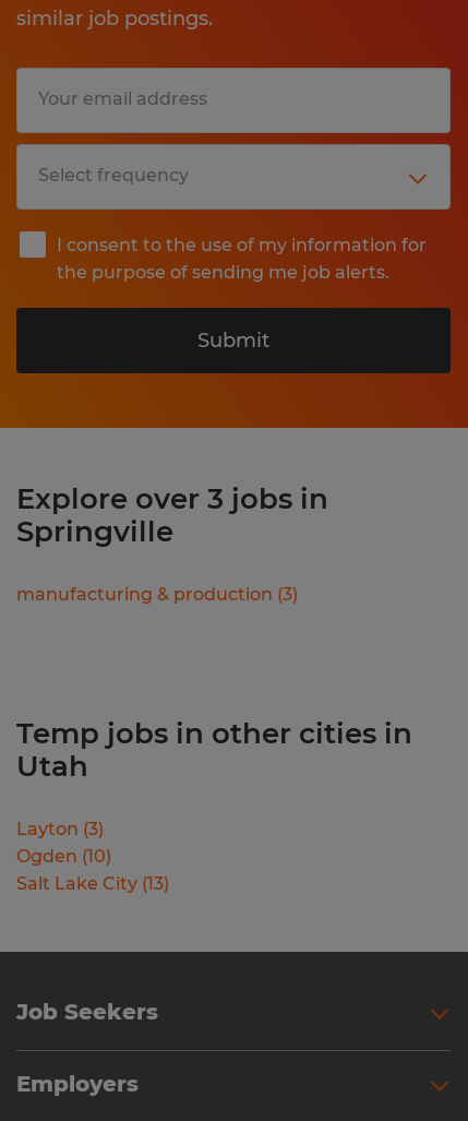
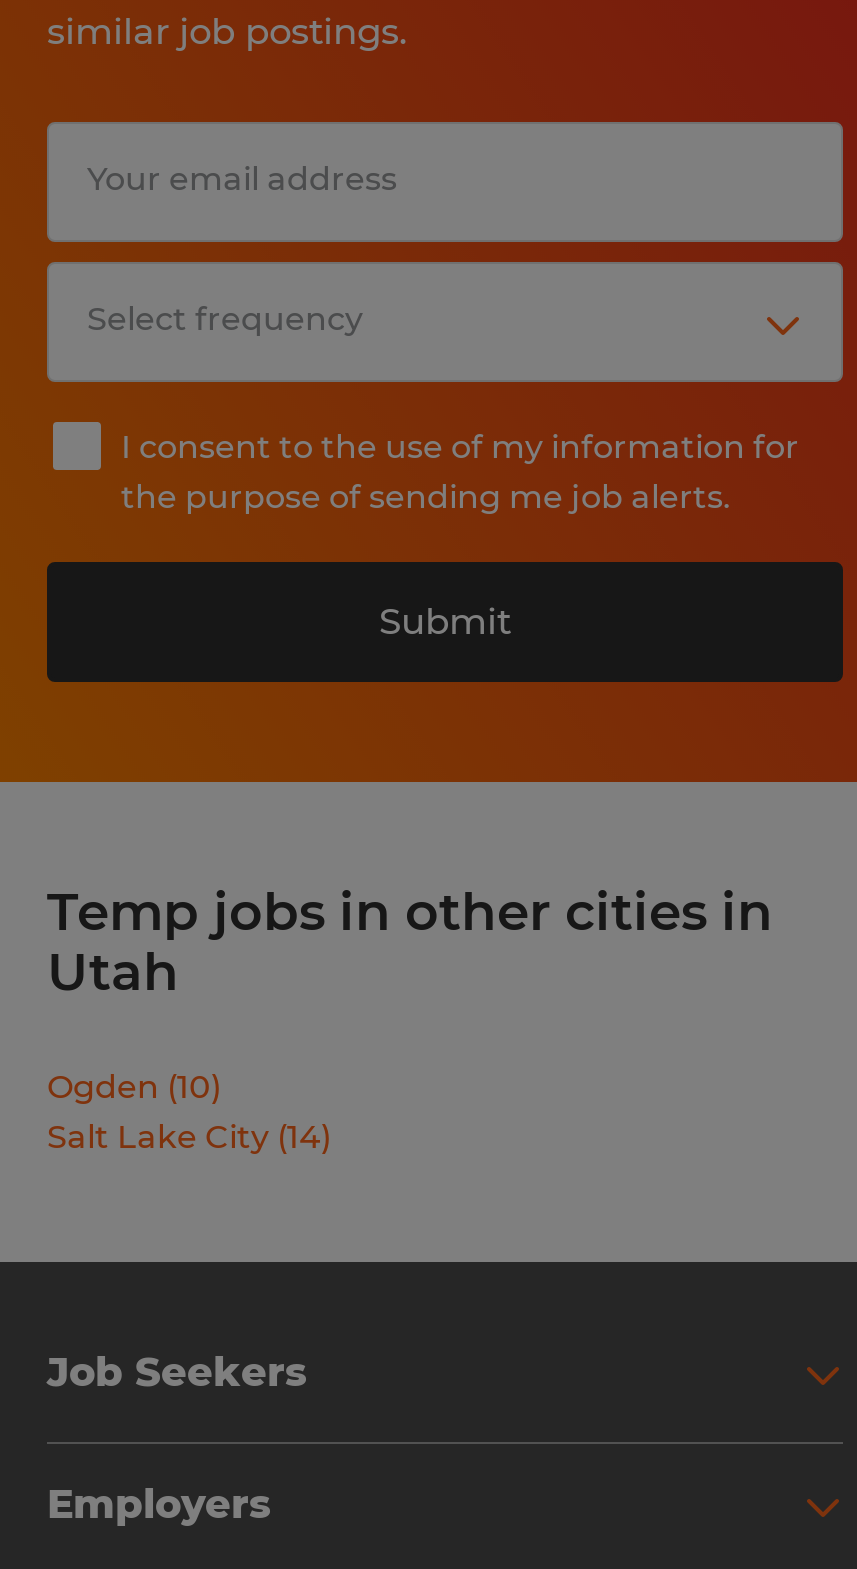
[16,481,328,605] Explore over 3 jobs in | Springville | manufacturing & production (3) -> none
[16,819,104,839] Layton (3) -> none
[16,873,169,894] Salt Lake City (13) -> [47,1118,331,1156] Salt Lake City (14)

